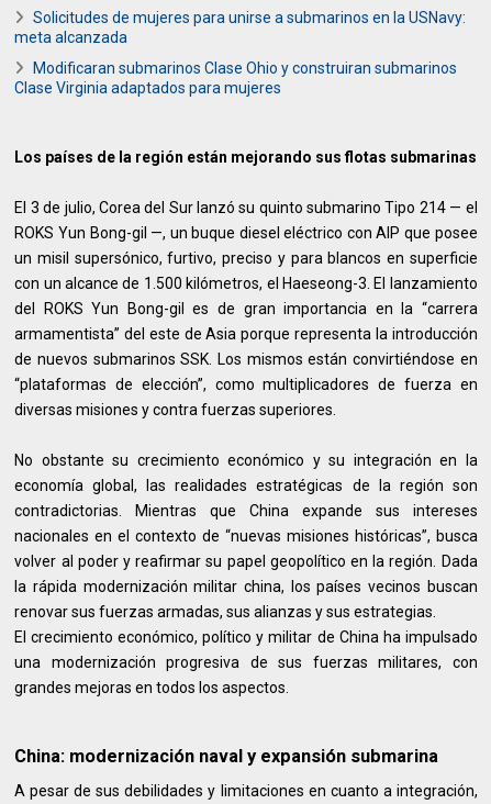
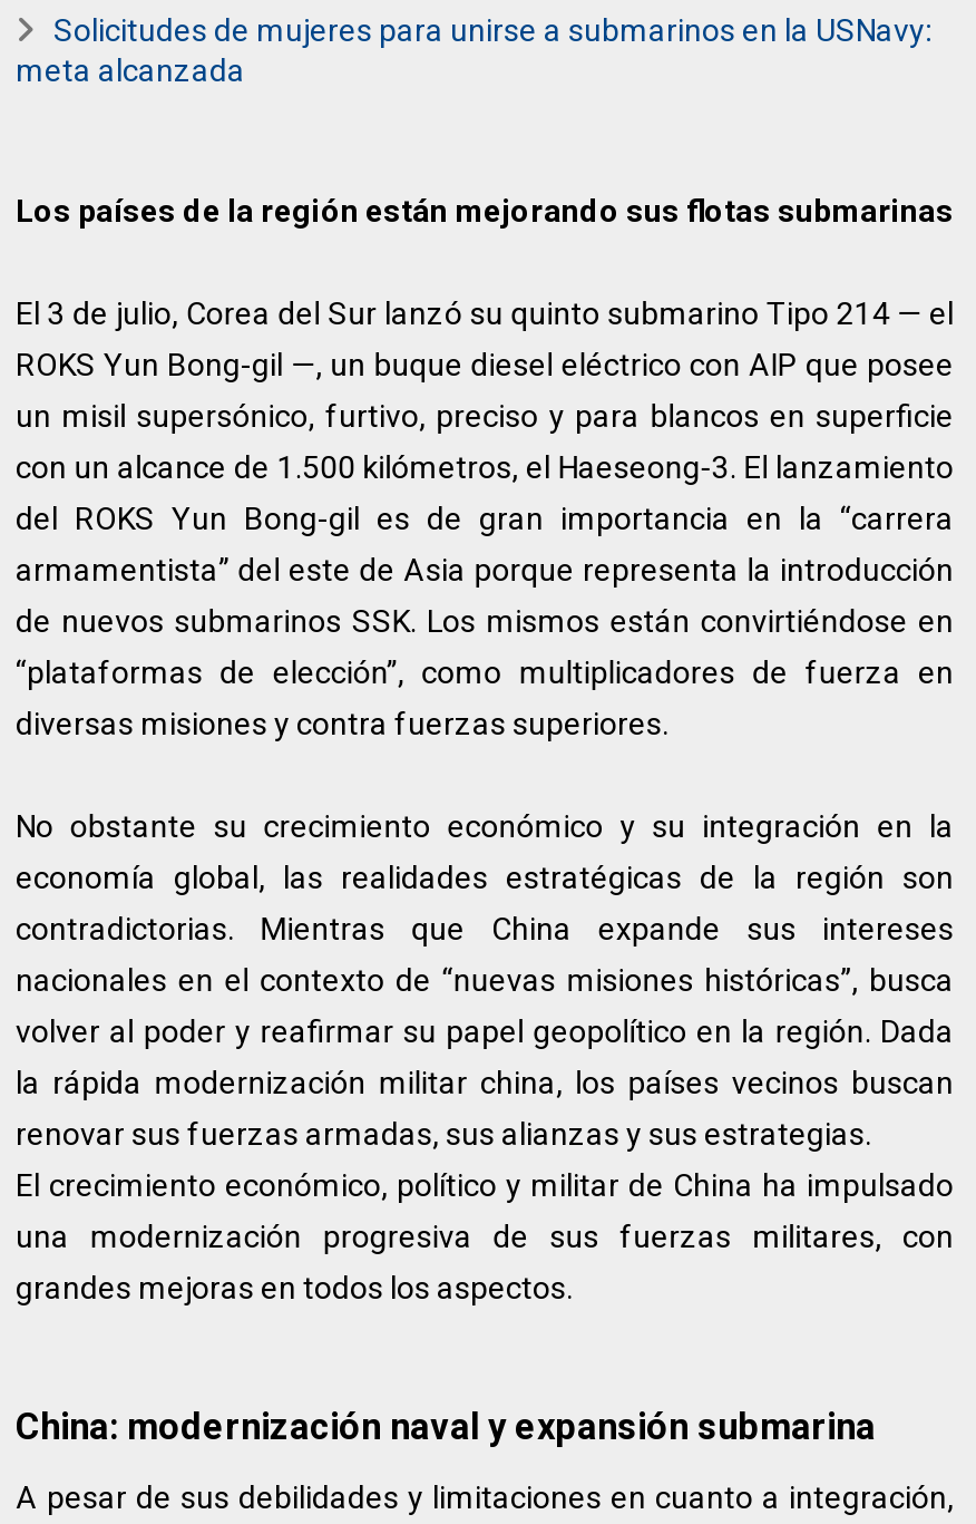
[15,59,457,97] Modificaran submarinos Clase Ohio y construiran submarinos | Clase Virginia adaptados para mujeres -> none

